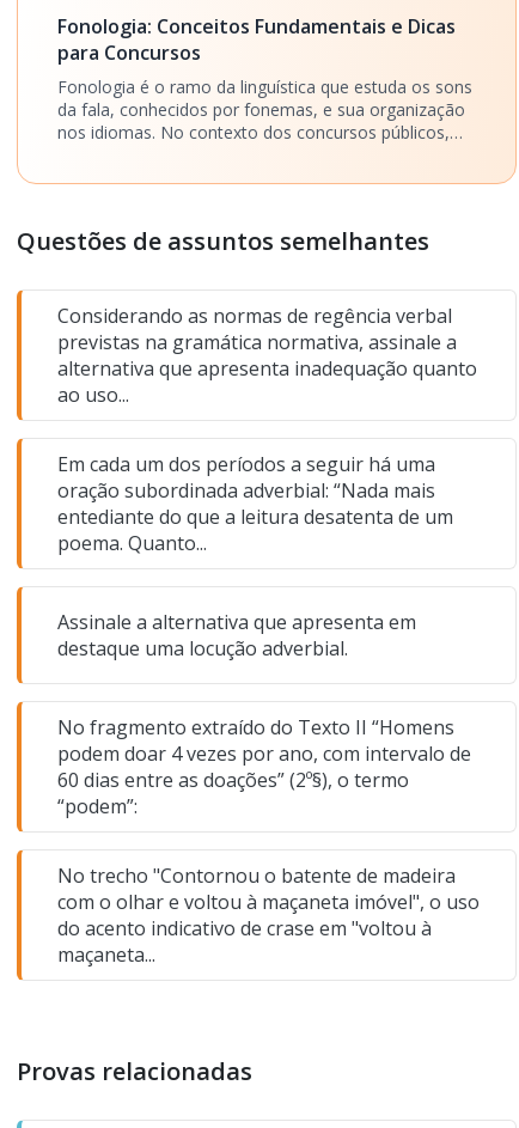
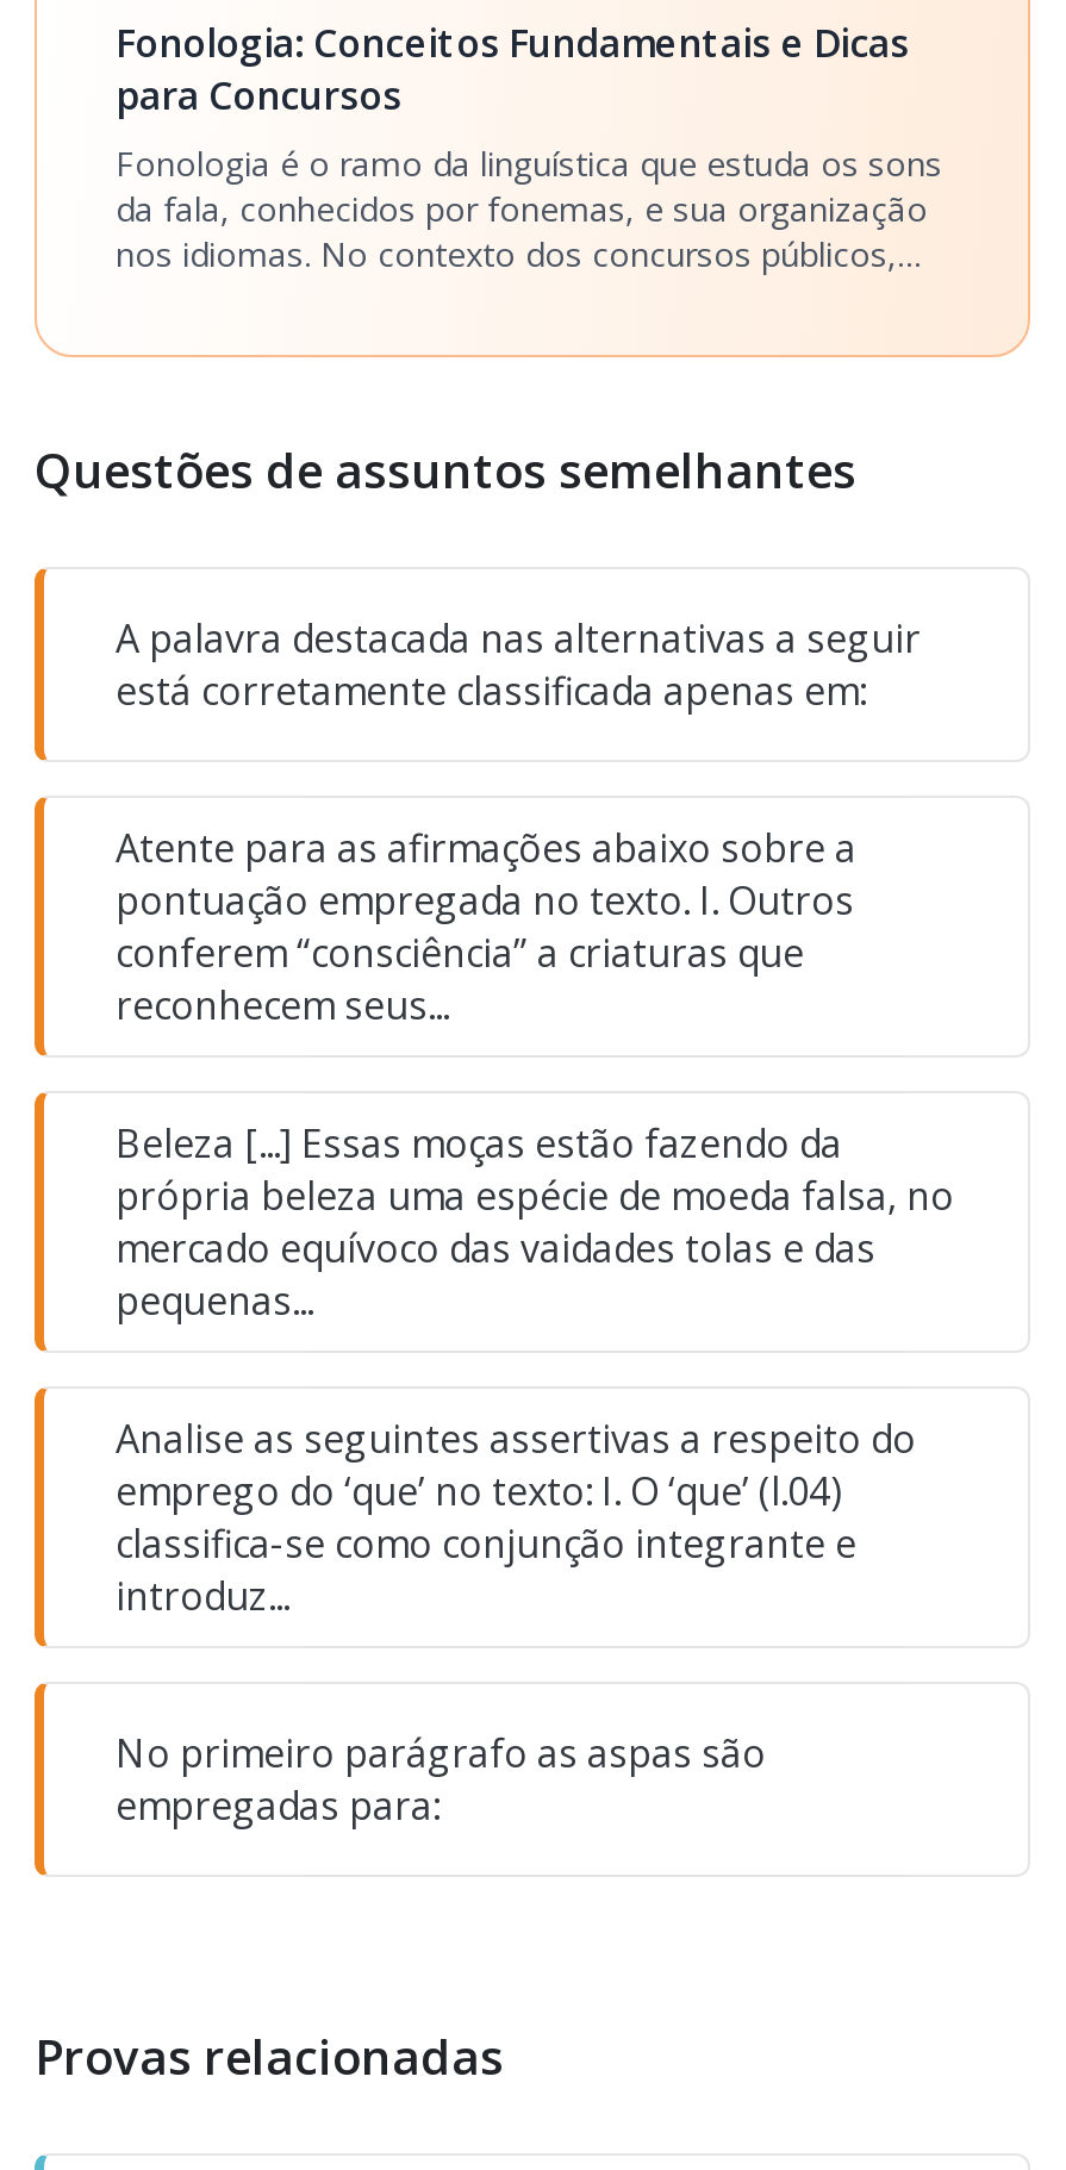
[57,303,477,408] Considerando as normas de regência verbal | previstas na gramática normativa, assinale a | alternativa que apresenta inadequação quanto | ao uso... -> [116,612,921,717] A palavra destacada nas alternativas a seguir | está corretamente classificada apenas em:
[57,451,453,556] Em cada um dos períodos a seguir há uma | oração subordinada adverbial: “Nada mais | entediante do que a leitura desatenta de um | poema. Quanto... -> [116,822,856,1031] Atente para as afirmações abaixo sobre a | pontuação empregada no texto. I. Outros | conferem “consciência” a criaturas que | reconhecem seus...
[57,609,416,661] Assinale a alternativa que apresenta em | destaque uma locução adverbial. -> [116,1117,954,1327] Beleza [...] Essas moças estão fazendo da | própria beleza uma espécie de moeda falsa, no | mercado equívoco das vaidades tolas e das | pequenas...
[57,714,471,819] No fragmento extraído do Texto II “Homens | podem doar 4 vezes por ano, com intervalo de | 60 dias entre as doações” (2º§), o termo | “podem”: -> [116,1413,916,1622] Analise as seguintes assertivas a respeito do | emprego do ‘que’ no texto: I. O ‘que’ (l.04) | classifica-se como conjunção integrante e | introduz...
[57,862,480,968] No trecho "Contornou o batente de madeira | com o olhar e voltou à maçaneta imóvel", o uso | do acento indicativo de crase em "voltou à | maçaneta... -> [116,1727,766,1832] No primeiro parágrafo as aspas são | empregadas para:

